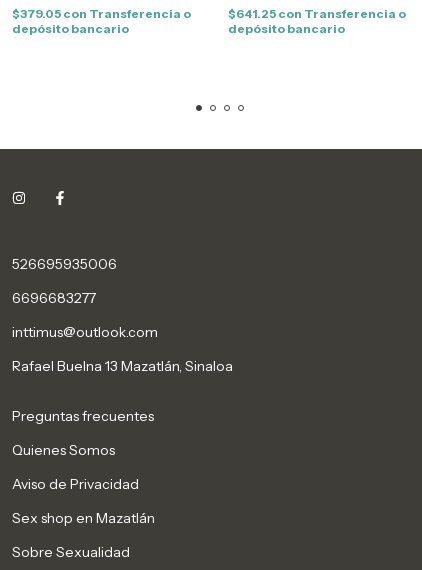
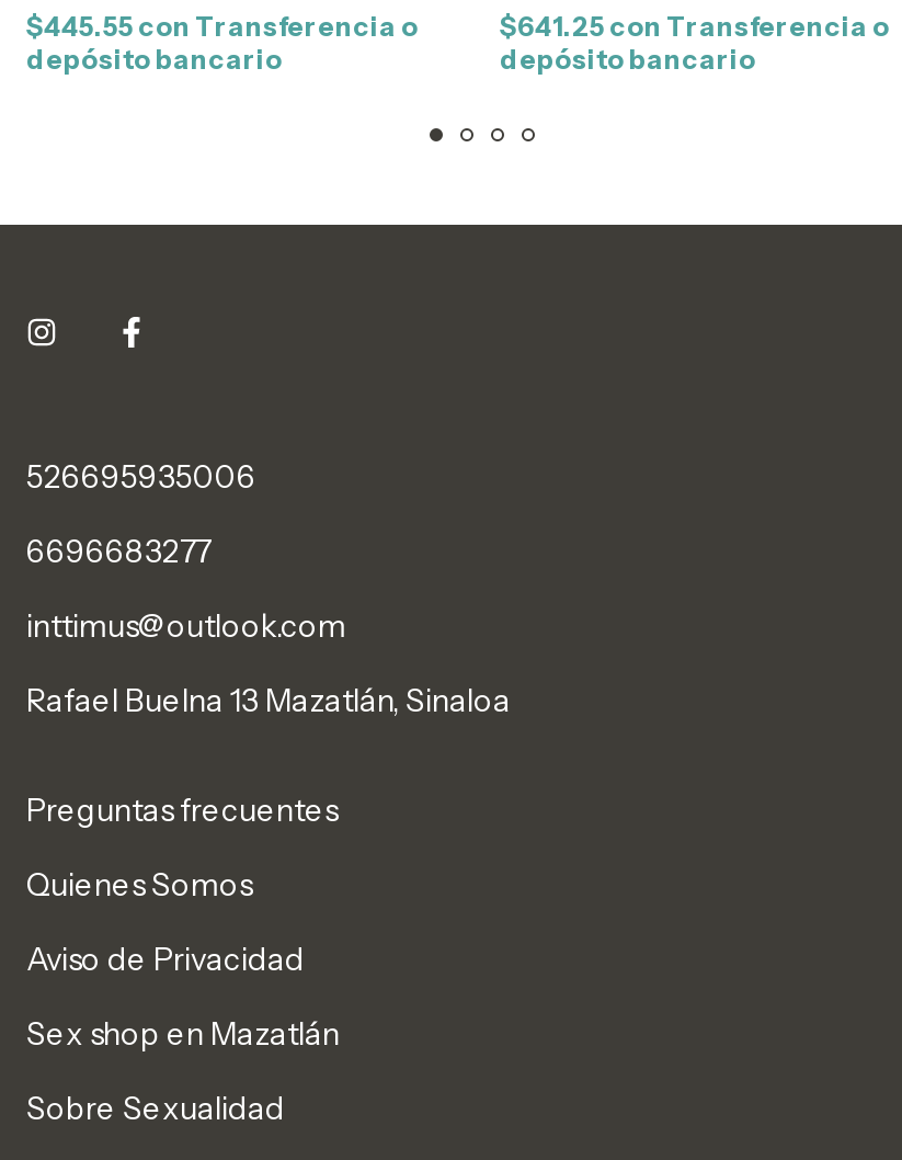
[12,6,191,21] $379.05 con Transferencia o -> [26,10,419,43] $445.55 con Transferencia o

